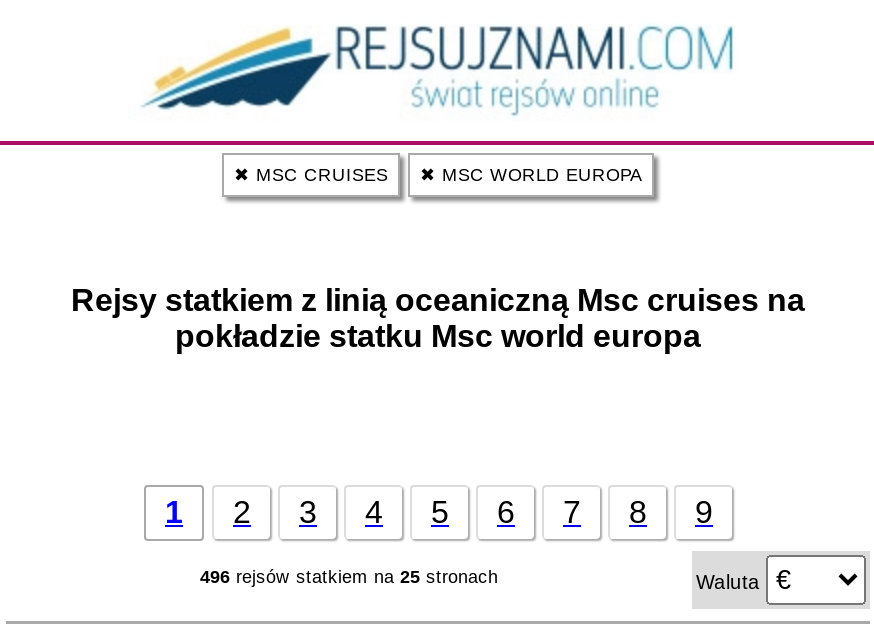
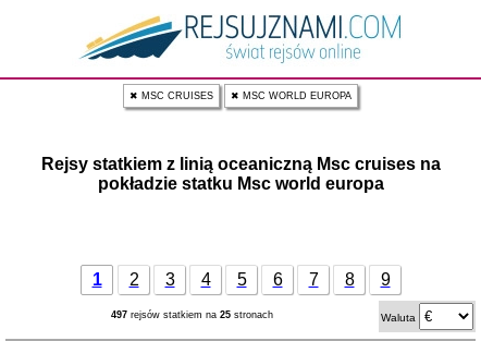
[200,567,498,587] 496 rejsów statkiem na 25 stronach -> [111,309,273,320] 497 rejsów statkiem na 25 stronach

